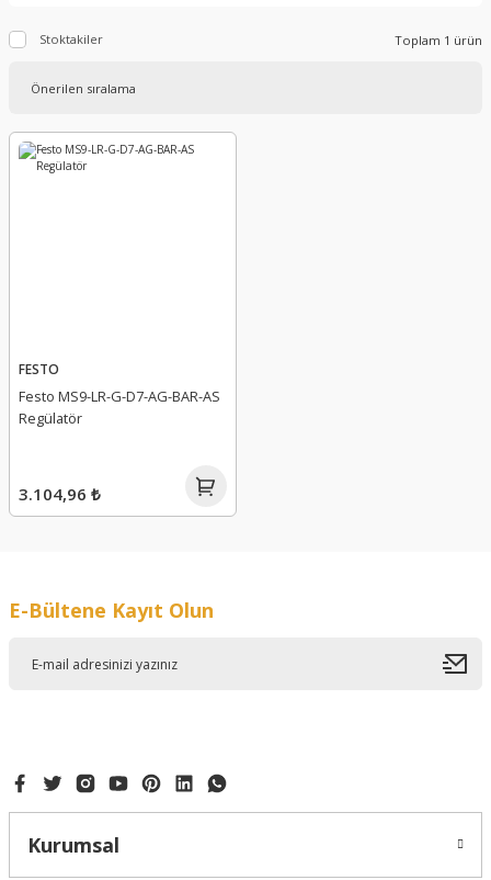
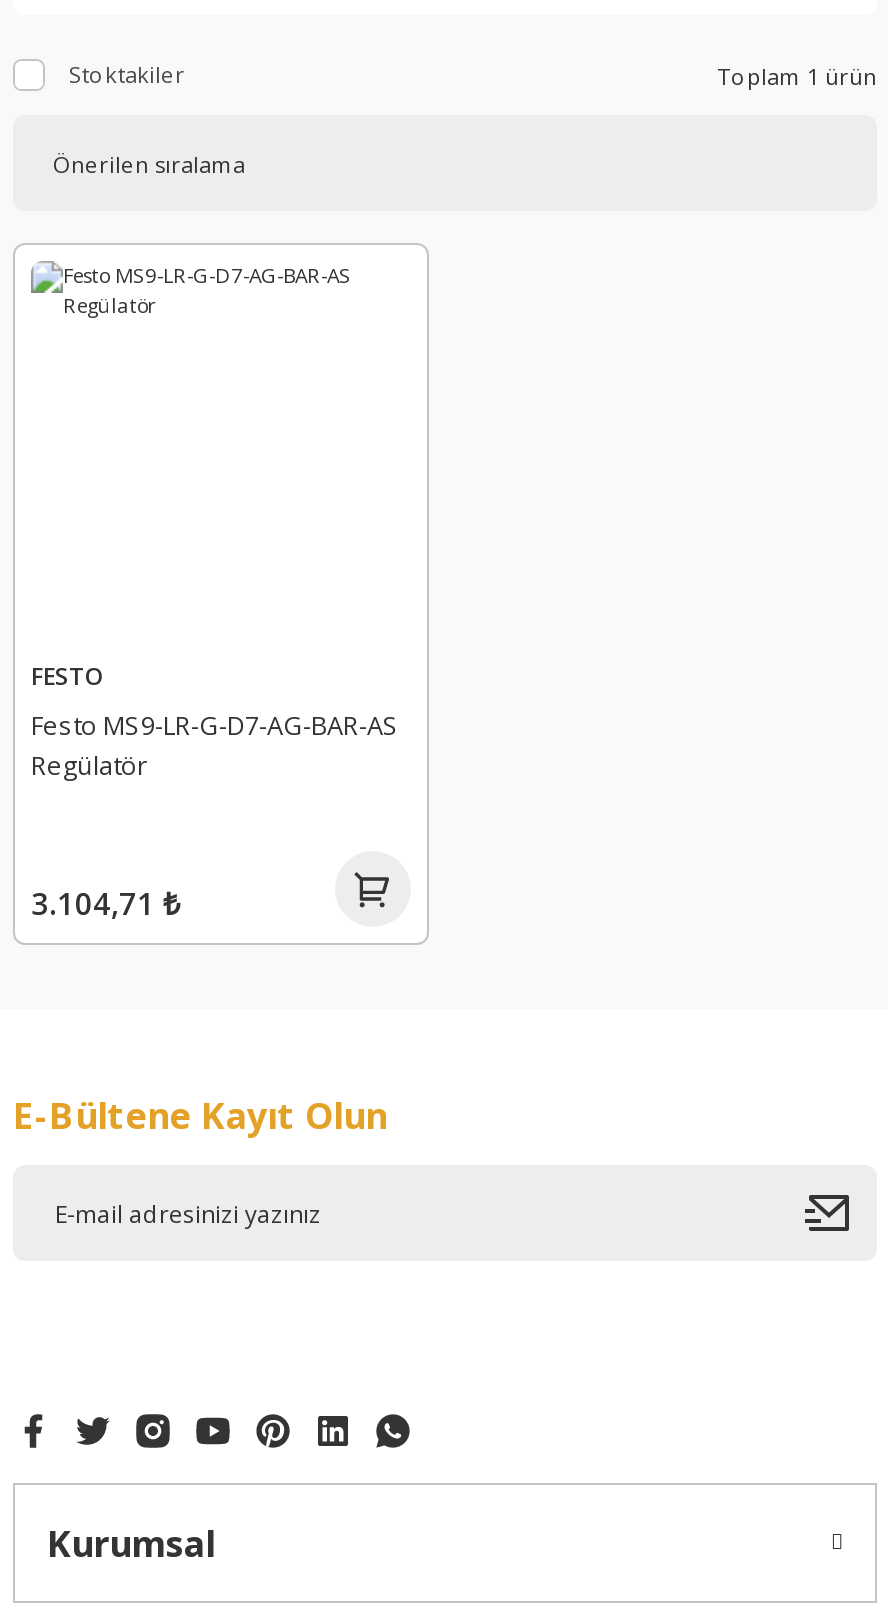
[19,483,101,505] 3.104,96 ₺ -> [31,883,181,923] 3.104,71 ₺

